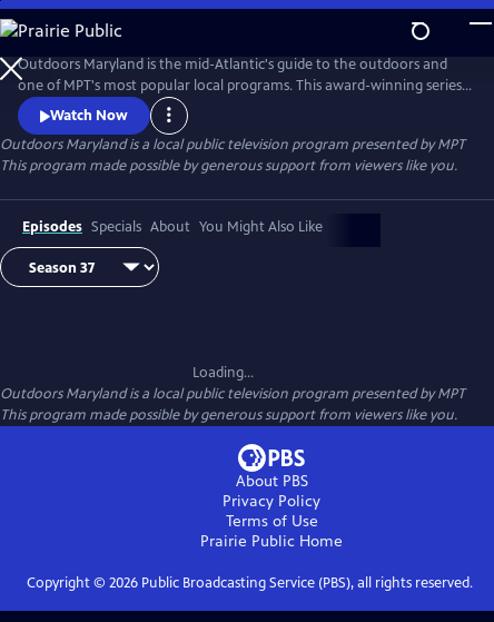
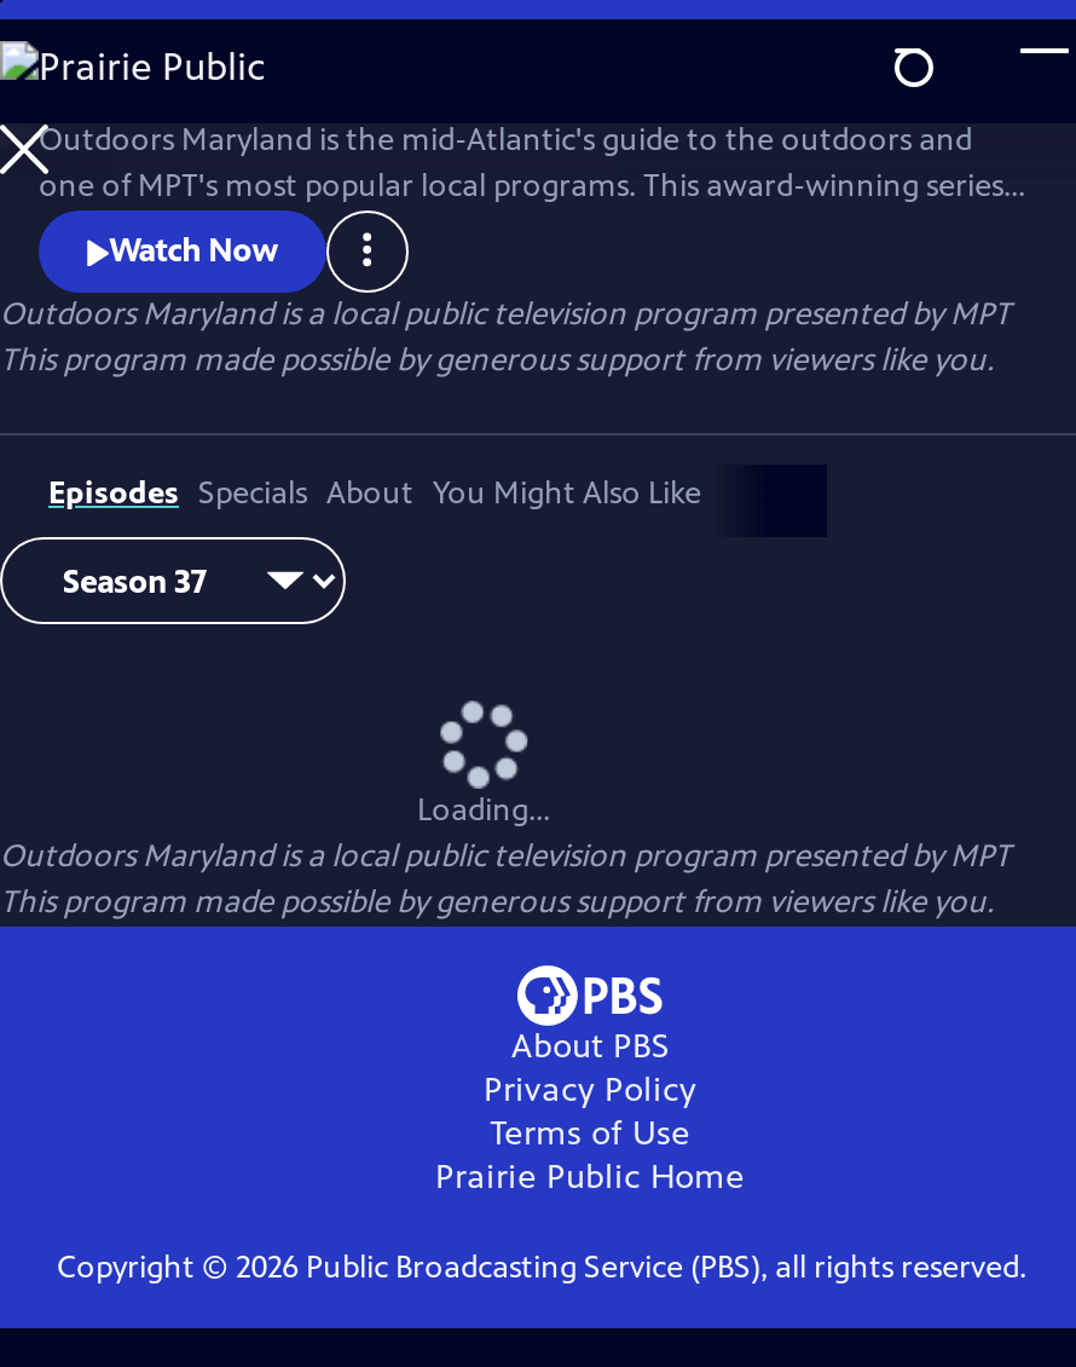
none -> [438,699,530,786] [image]

